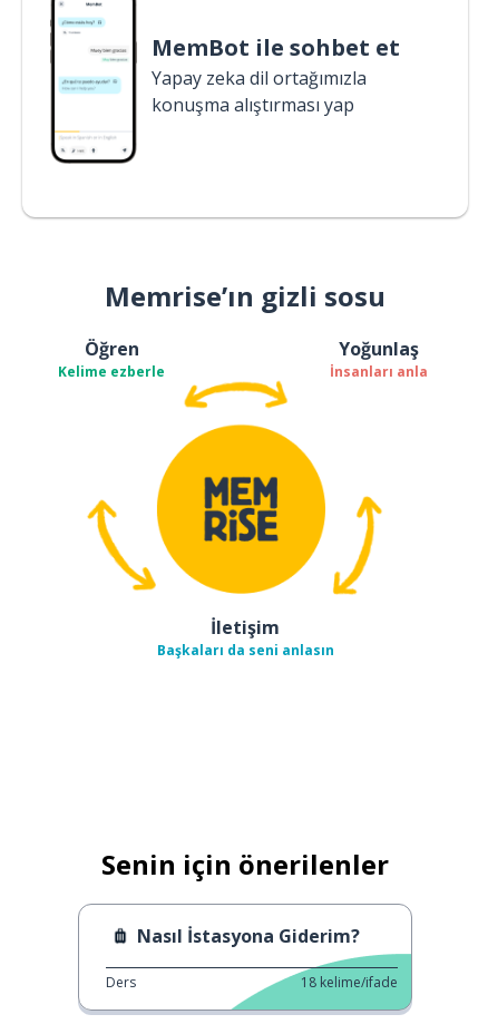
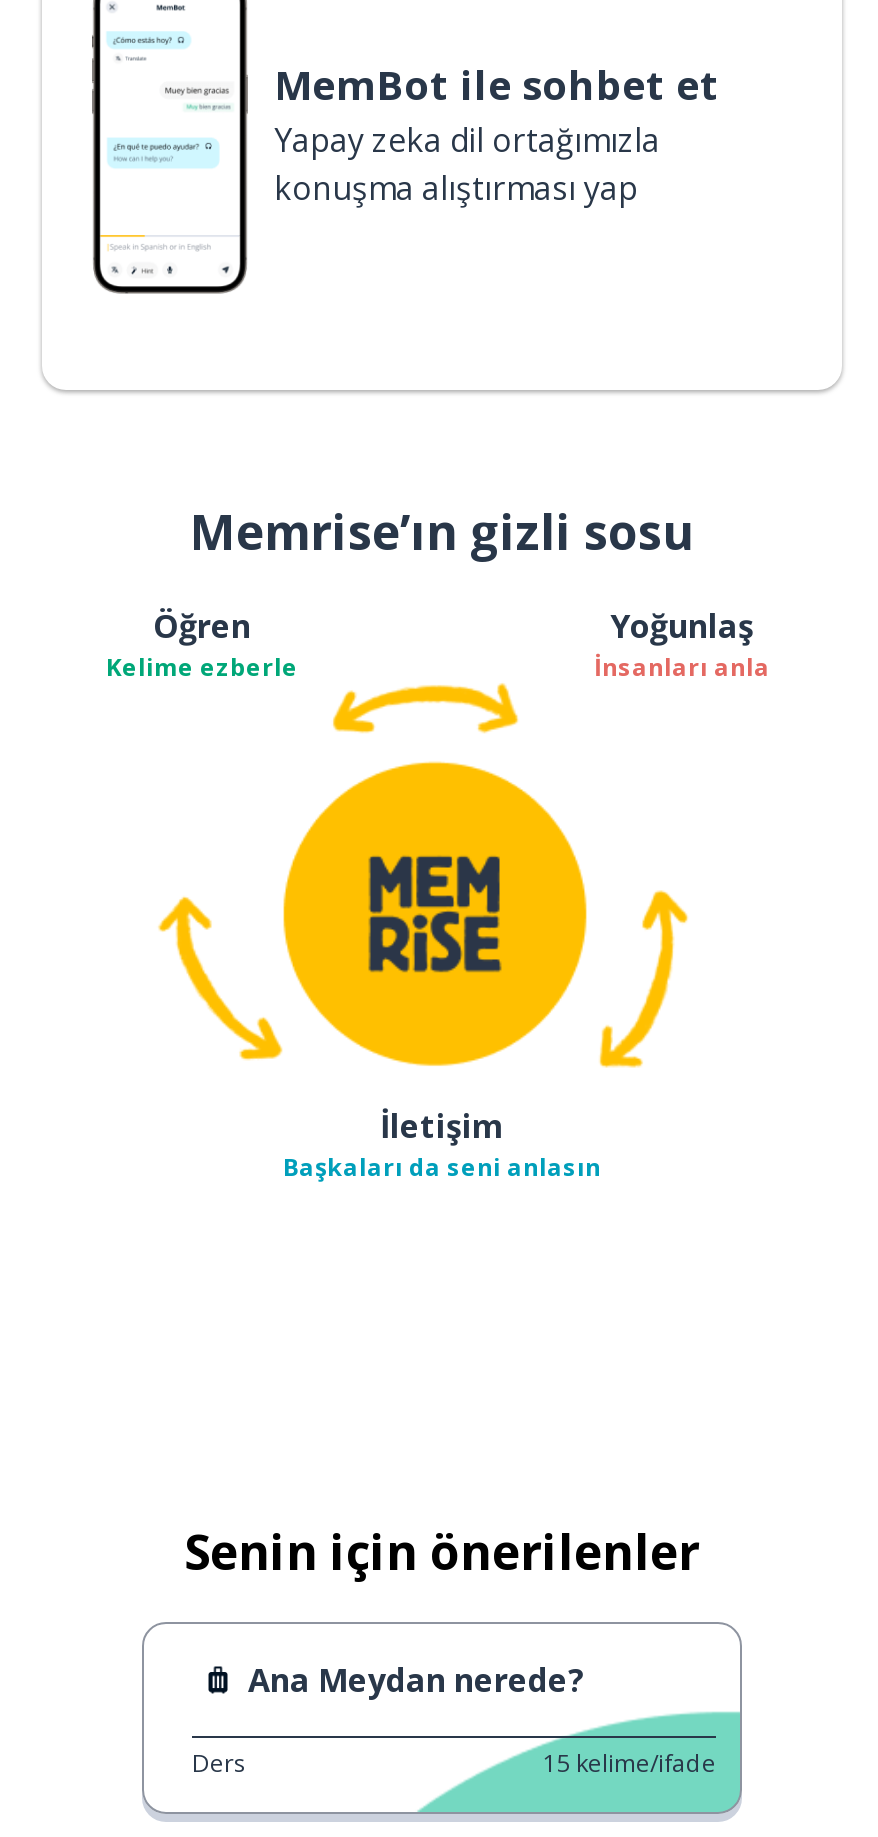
[137,923,360,948] Nasıl İstasyona Giderim? -> [248,1658,584,1702] Ana Meydan nerede?
[301,973,398,991] 18 kelime/ifade -> [542,1746,716,1780] 15 kelime/ifade

